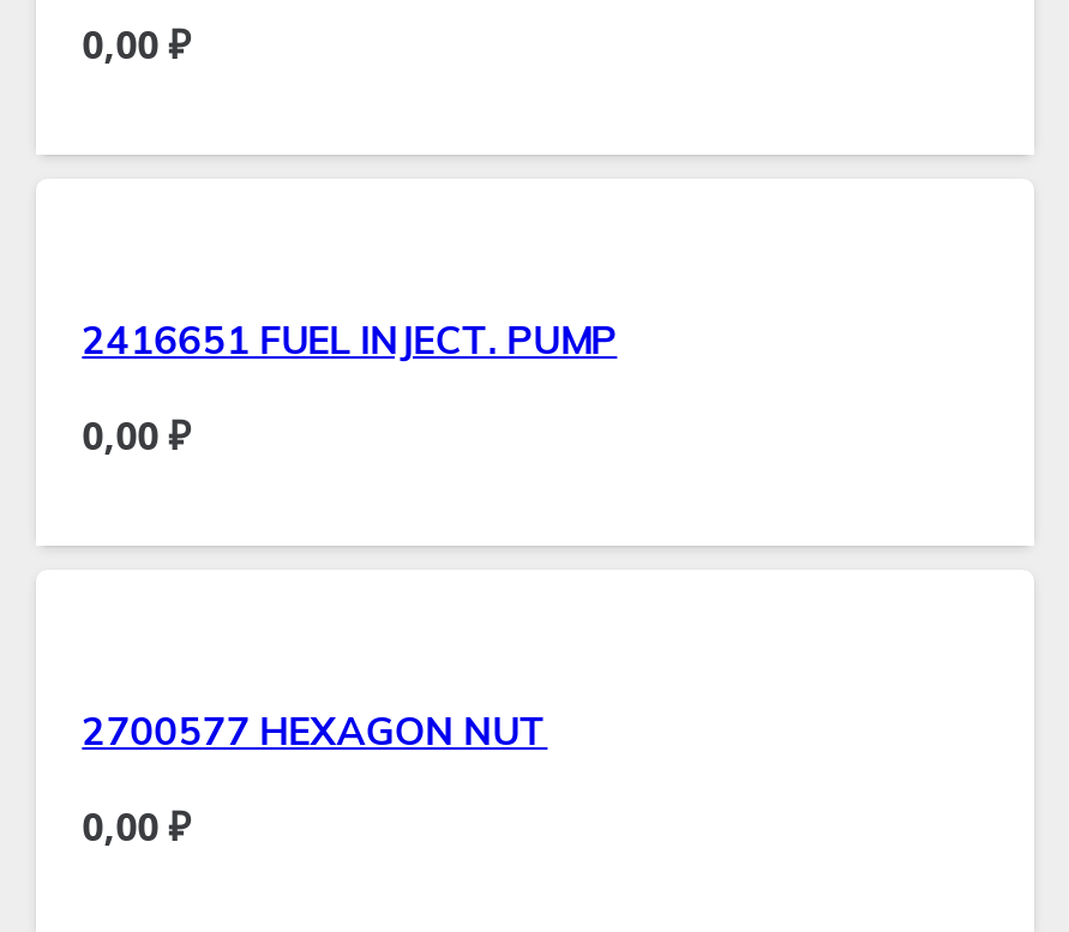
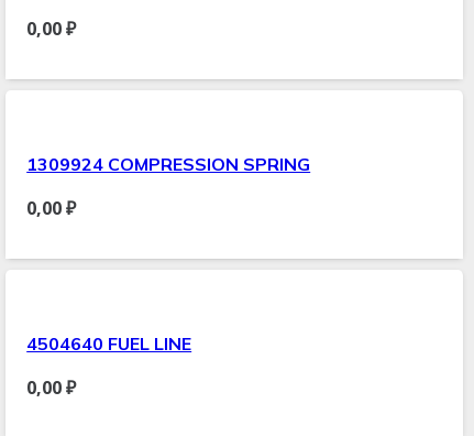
[82,315,617,363] 2416651 FUEL INJECT. PUMP -> [27,153,310,175] 1309924 COMPRESSION SPRING
[82,707,548,755] 2700577 HEXAGON NUT -> [27,333,192,355] 4504640 FUEL LINE

